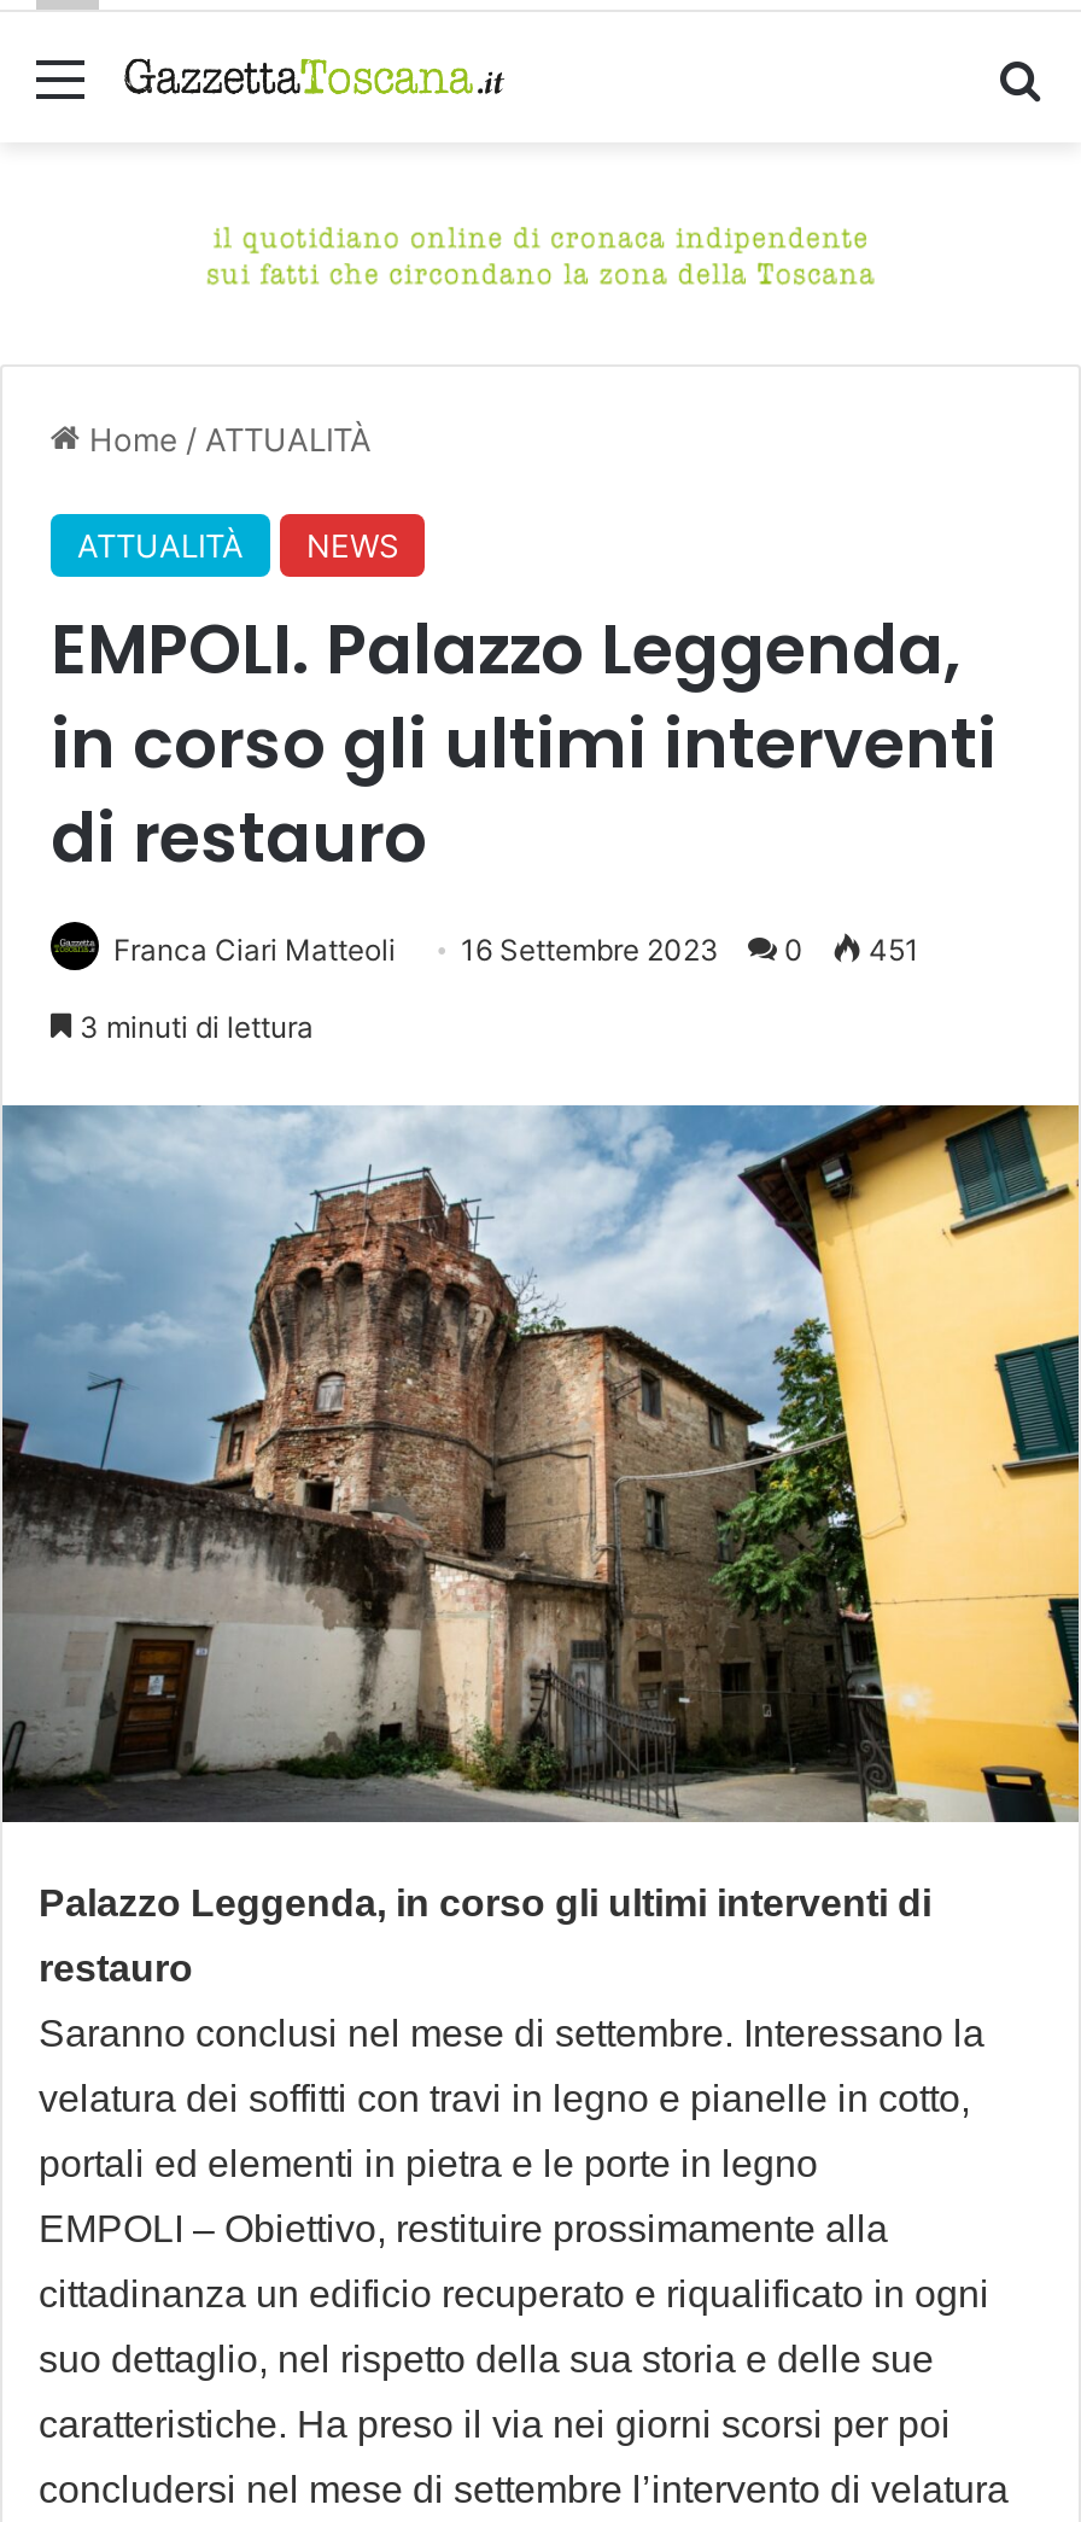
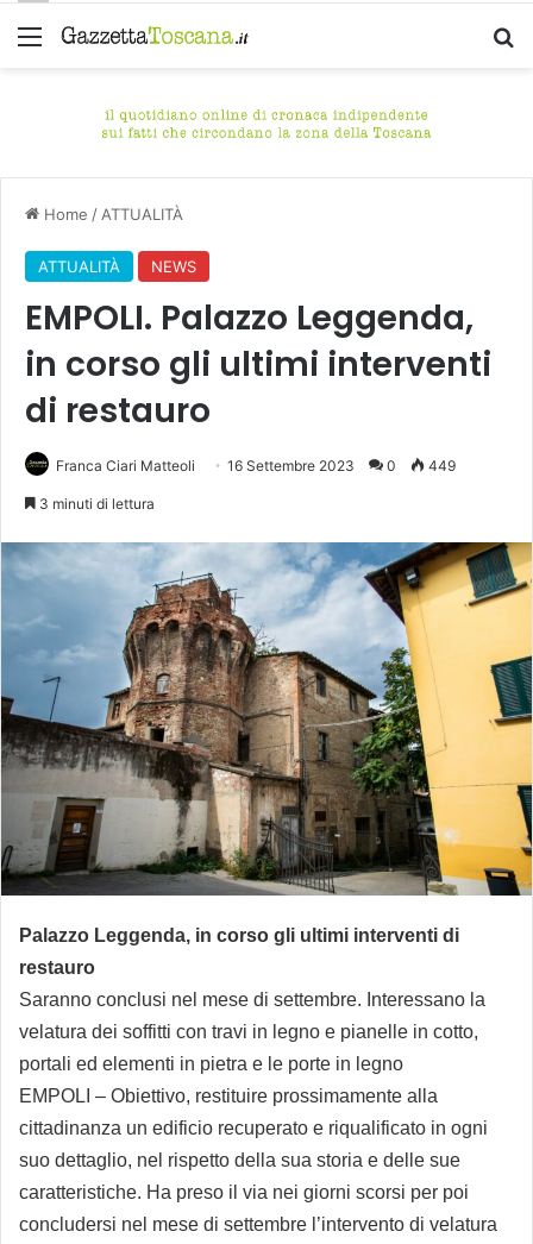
[113,931,919,967] Franca Ciari Matteoli 16 Settembre 2023 0 451 -> [56,456,456,474] Franca Ciari Matteoli 16 Settembre 2023 0 449

